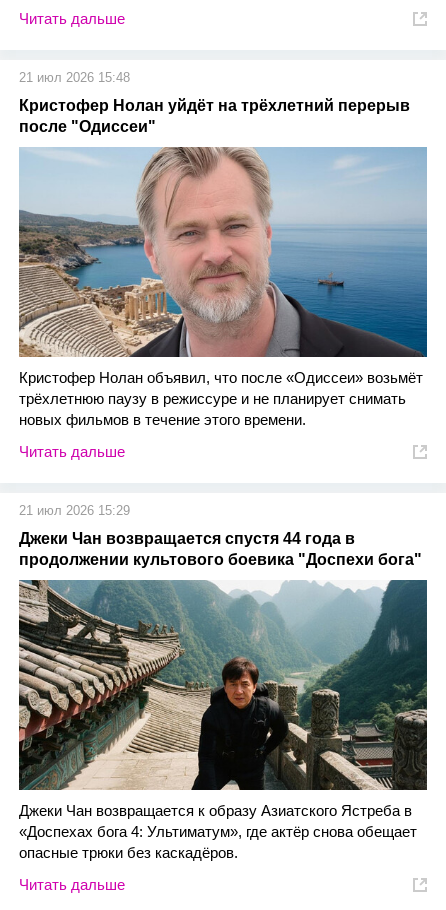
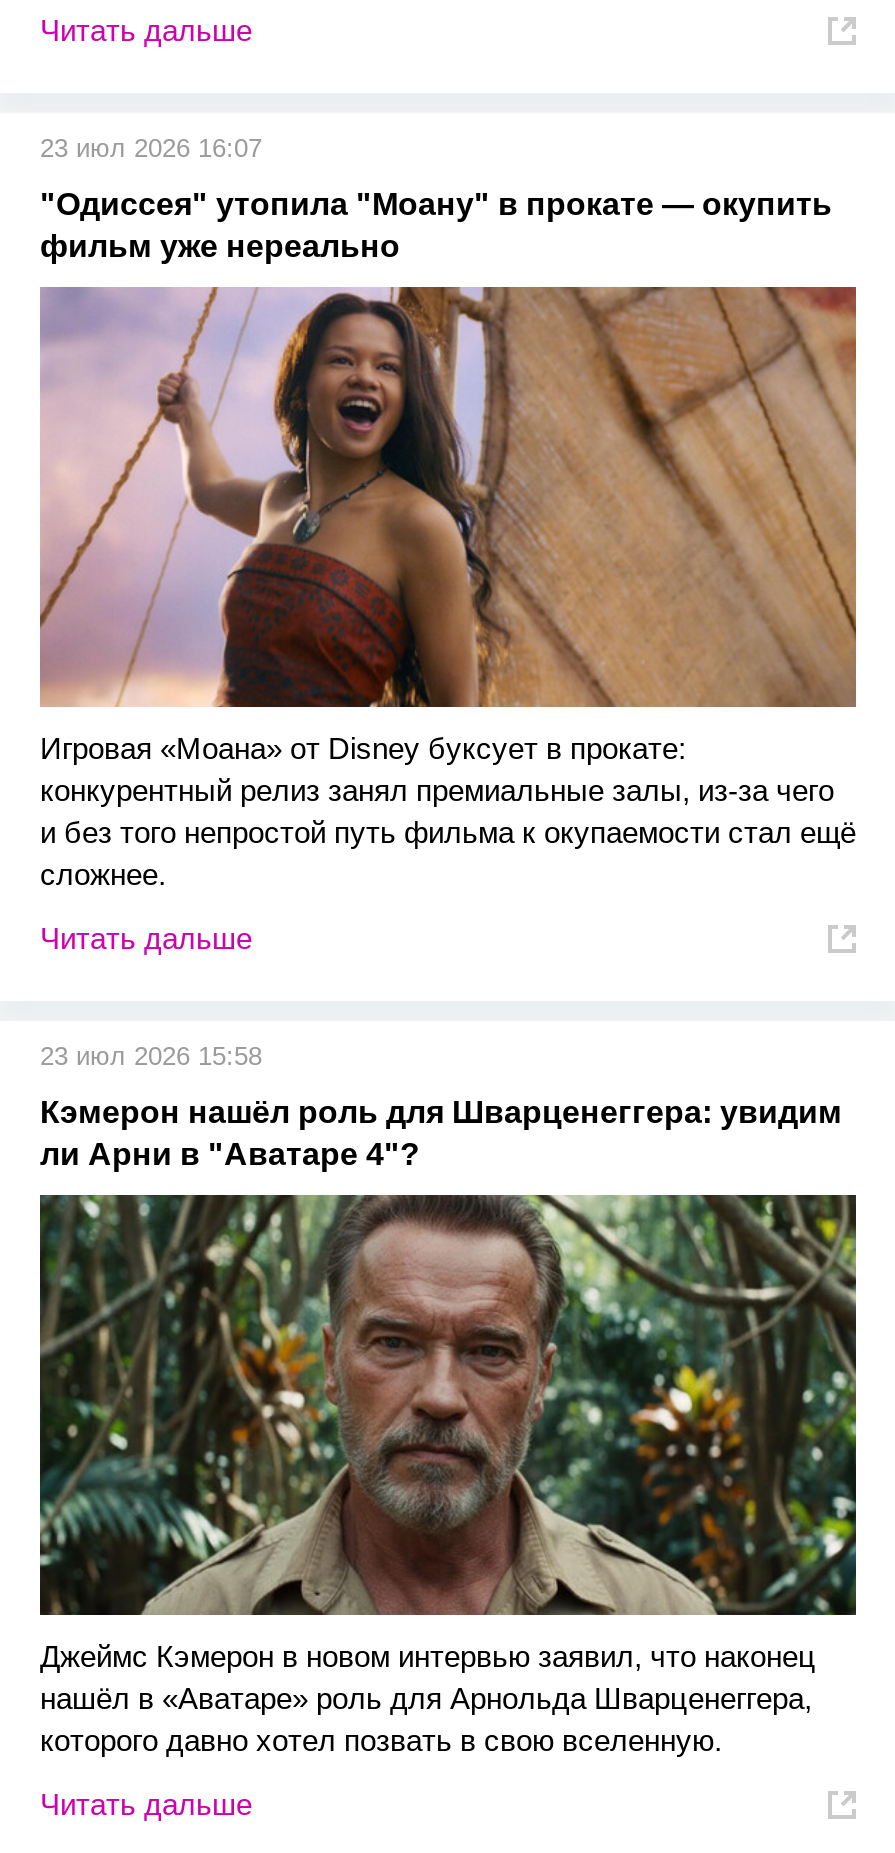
[19,70,130,85] 21 июл 2026 15:48 -> [40,133,262,163] 23 июл 2026 16:07
[19,97,410,135] Кристофер Нолан уйдёт на трёхлетний перерыв | после "Одиссеи" -> [40,187,832,263] "Одиссея" утопила "Моану" в прокате — окупить | фильм уже нереально
[18,146,428,428] [image] | Кристофер Нолан объявил, что после «Одиссеи» возьмёт | трёхлетнюю паузу в режиссуре и не планирует снимать | новых фильмов в течение этого времени. -> [40,285,858,891] [image] | Игровая «Моана» от Disney буксует в прокате: | конкурентный релиз занял премиальные залы, из-за чего | и без того непростой путь фильма к окупаемости стал ещё | сложнее.
[19,503,130,518] 21 июл 2026 15:29 -> [40,1041,262,1071] 23 июл 2026 15:58
[19,530,422,568] Джеки Чан возвращается спустя 44 года в | продолжении культового боевика "Доспехи бога" -> [40,1095,842,1171] Кэмерон нашёл роль для Шварценеггера: увидим | ли Арни в "Аватаре 4"?
[18,579,428,861] [image] | Джеки Чан возвращается к образу Азиатского Ястреба в | «Доспехах бога 4: Ультиматум», где актёр снова обещает | опасные трюки без каскадёров. -> [38,1193,858,1757] [image] | Джеймс Кэмерон в новом интервью заявил, что наконец | нашёл в «Аватаре» роль для Арнольда Шварценеггера, | которого давно хотел позвать в свою вселенную.

